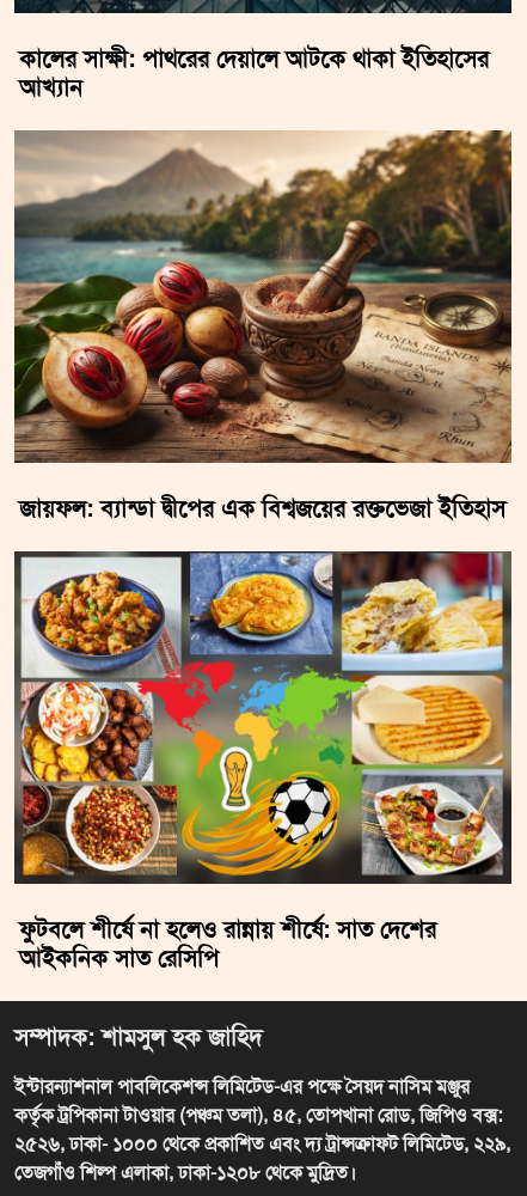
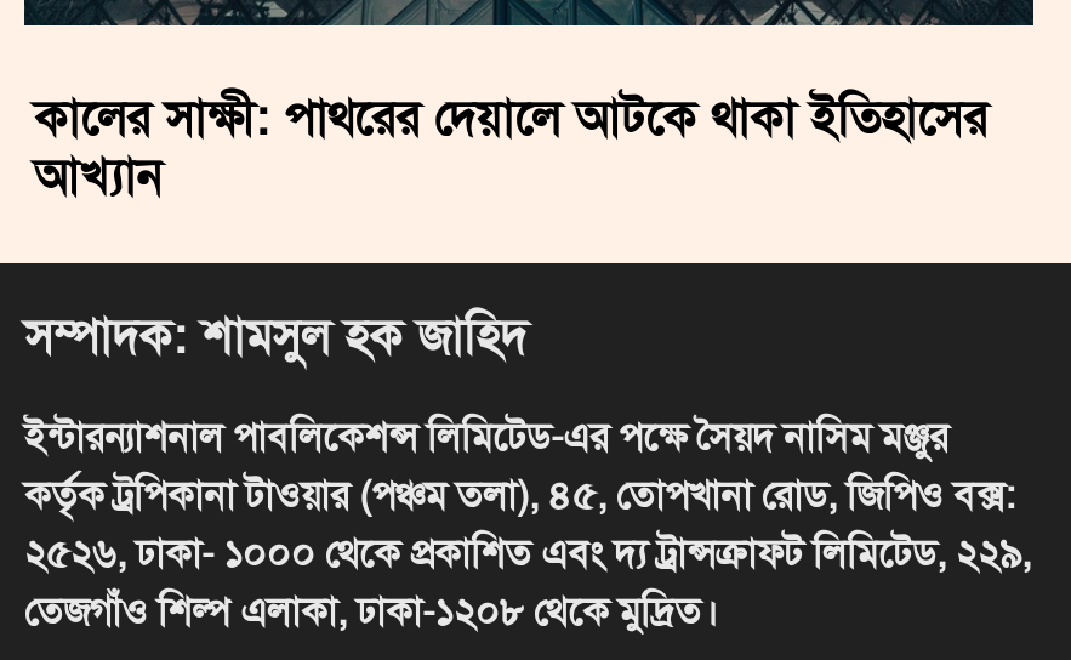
[13,129,513,524] [image] | জায়ফল: ব্যান্ডা দ্বীপের এক বিশ্বজয়ের রক্তভেজা ইতিহাস -> none
[13,533,513,973] [image] | ফুটবলে শীর্ষে না হলেও রান্নায় শীর্ষে: সাত দেশের | আইকনিক সাত রেসিপি -> none

